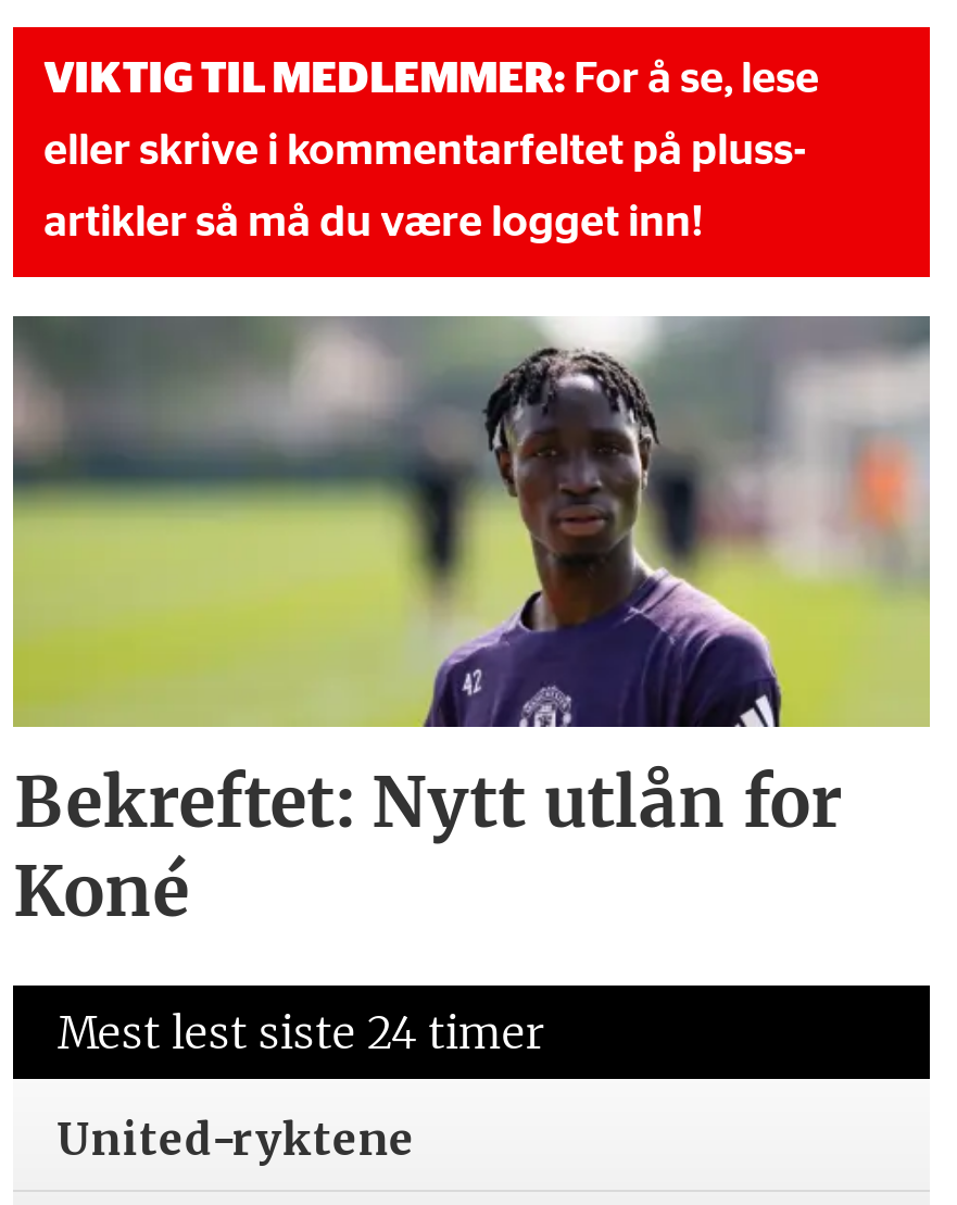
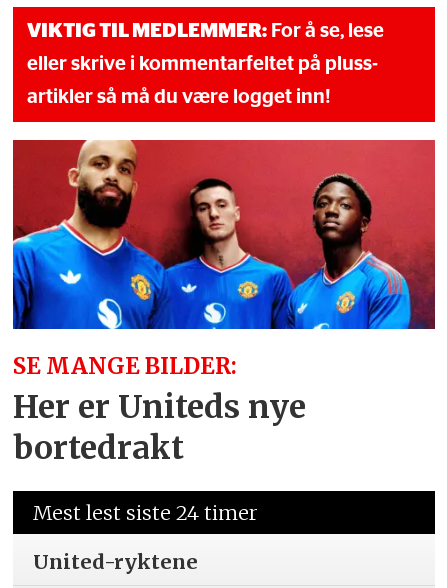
[11,314,932,935] [image] | Bekreftet: Nytt utlån for | Koné -> [12,139,436,468] [image] | SE MANGE BILDER: | Her er Uniteds nye | bortedrakt

